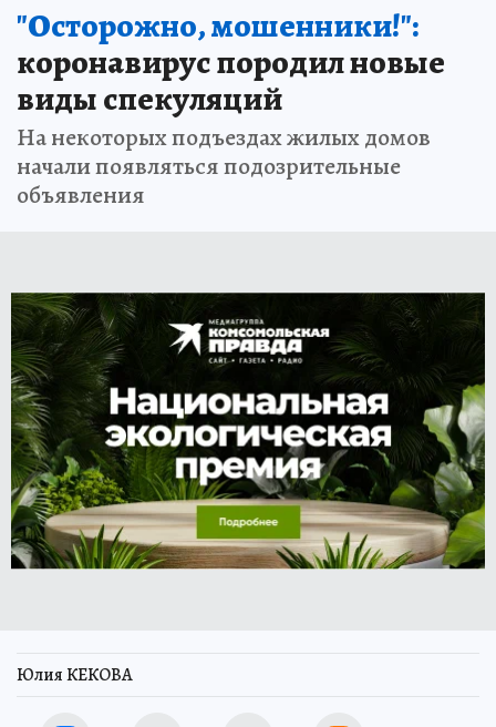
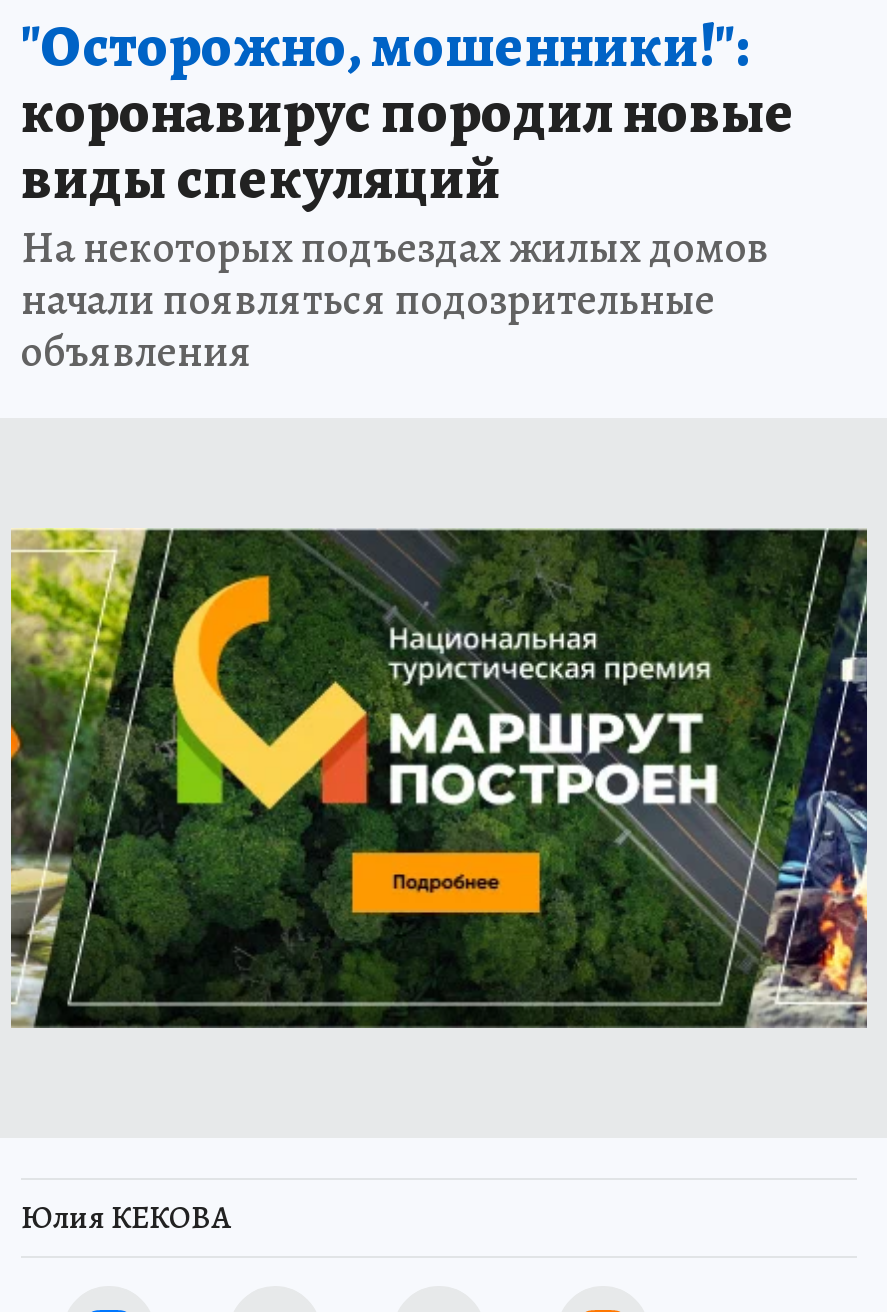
[10,291,486,570] [image] -> [9,528,869,1030] [image]

